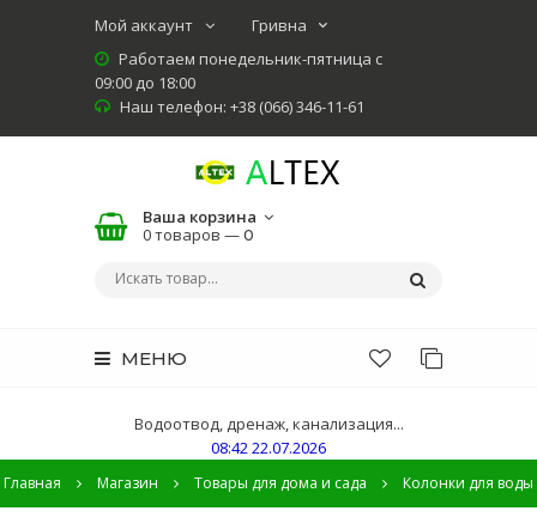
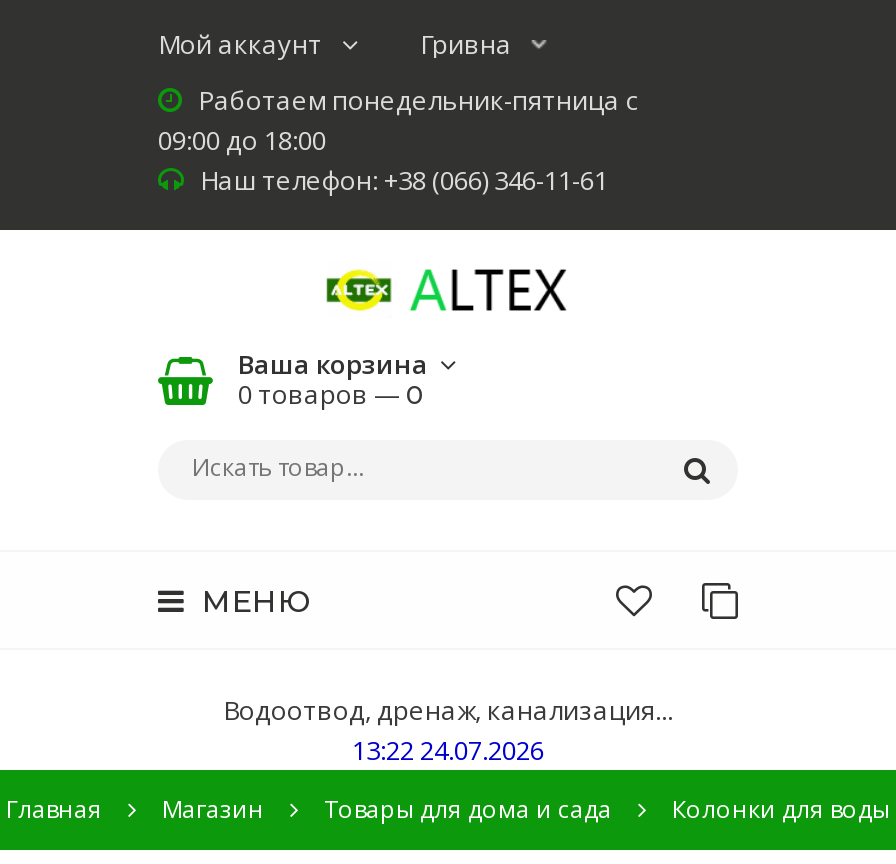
[211,437,326,458] 08:42 22.07.2026 -> [352,732,544,768] 13:22 24.07.2026

